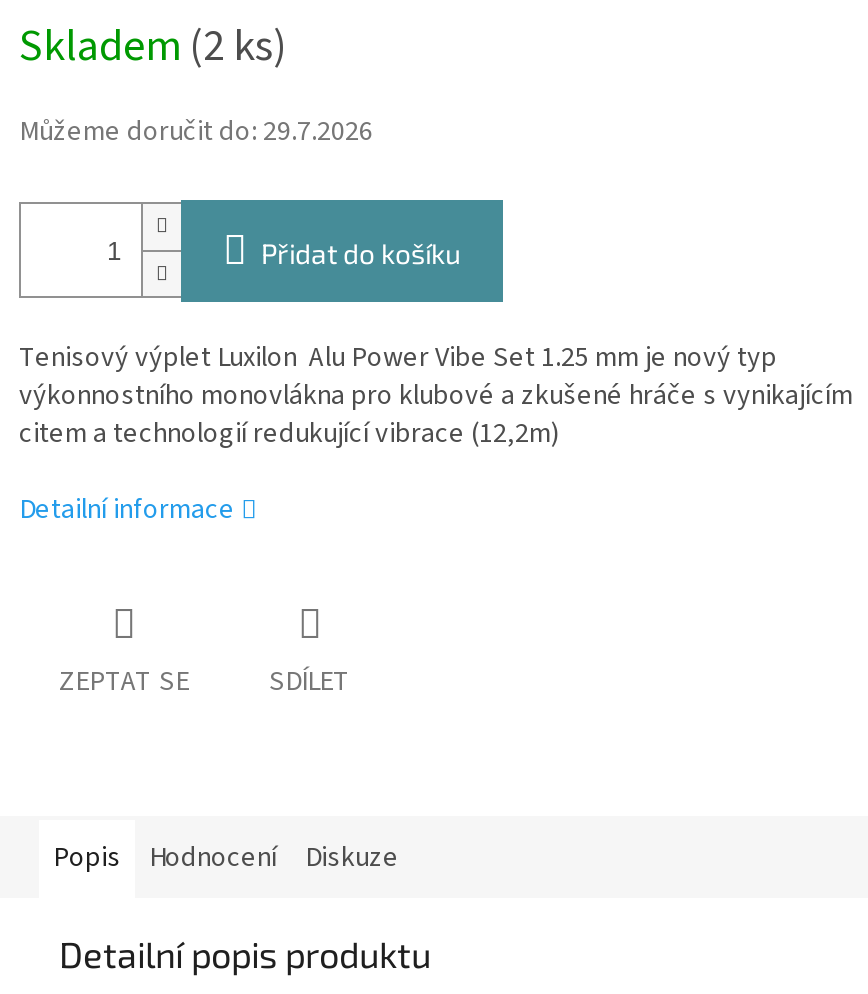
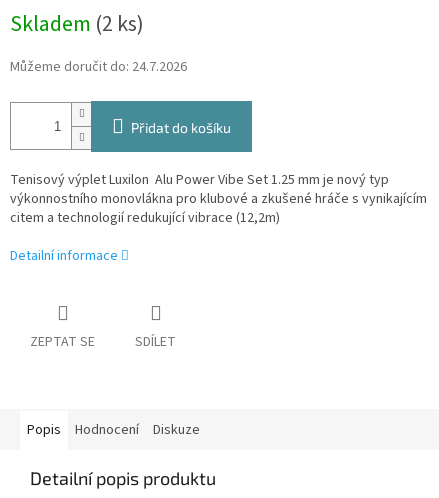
[19,111,373,151] Můžeme doručit do: 29.7.2026 -> [10,56,187,76] Můžeme doručit do: 24.7.2026

